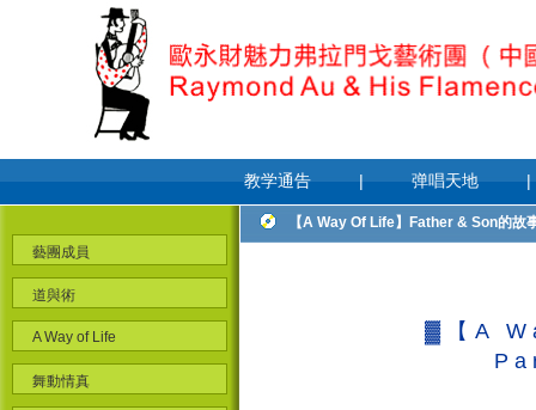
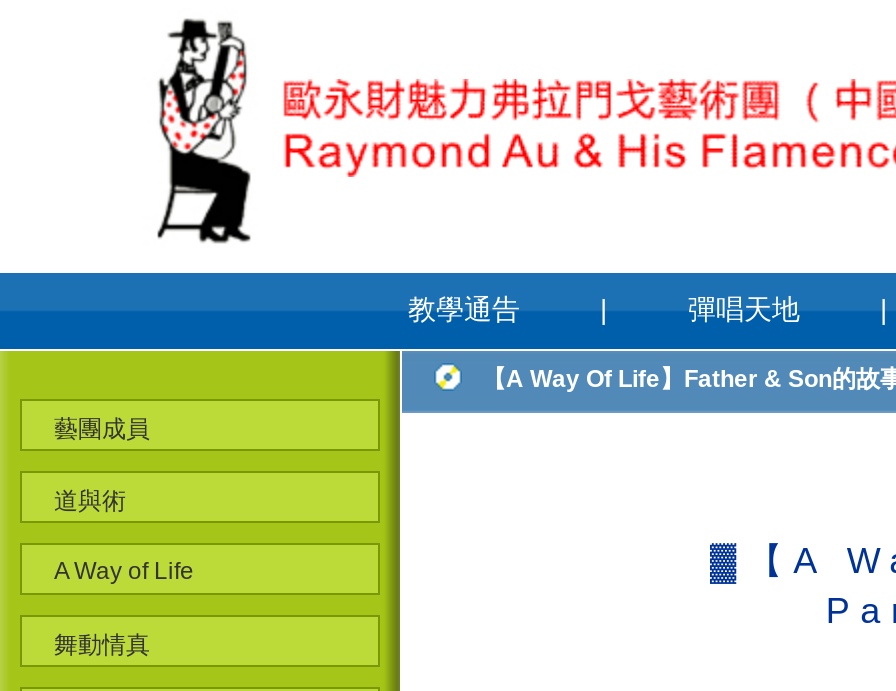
[244,171,311,190] 教学通告 -> [408,293,520,325] 教學通告
[412,171,479,190] 弹唱天地 -> [688,293,800,325] 彈唱天地

